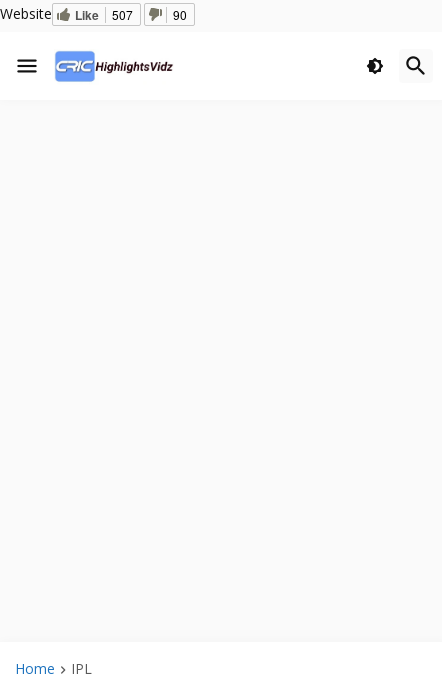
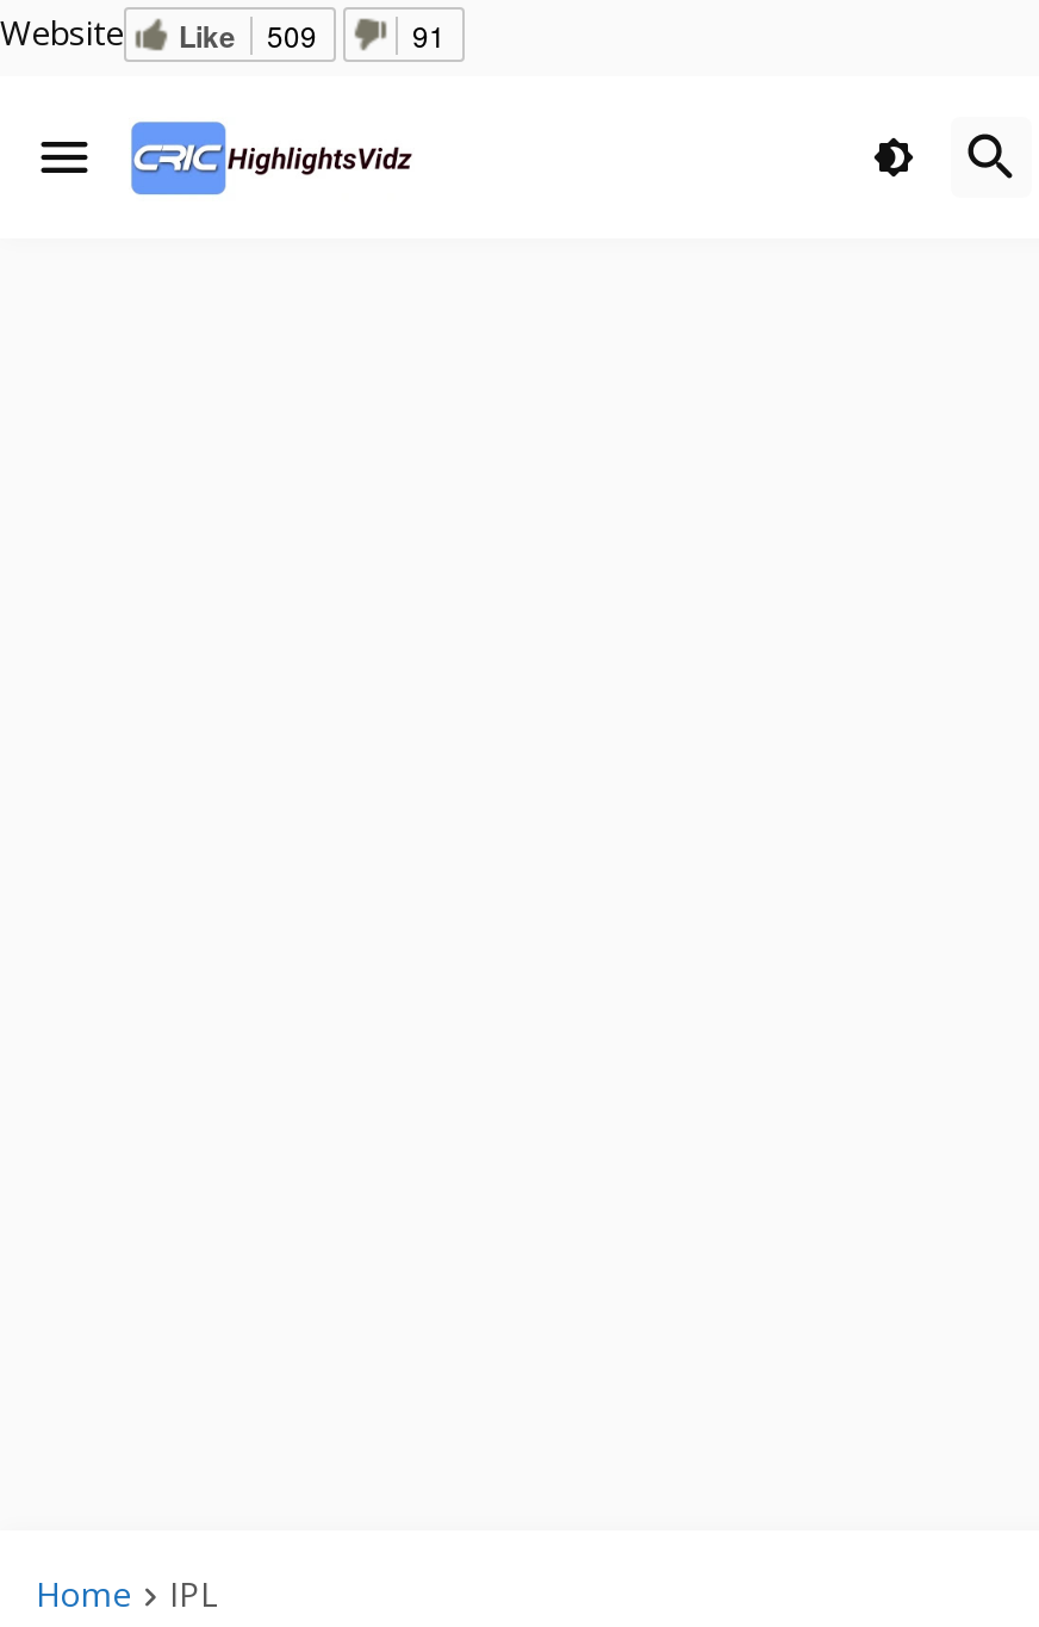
[0,4,133,24] Website Like 507 -> [0,10,317,58] Website Like 509
[173,6,187,23] 90 -> [412,15,446,56] 91

